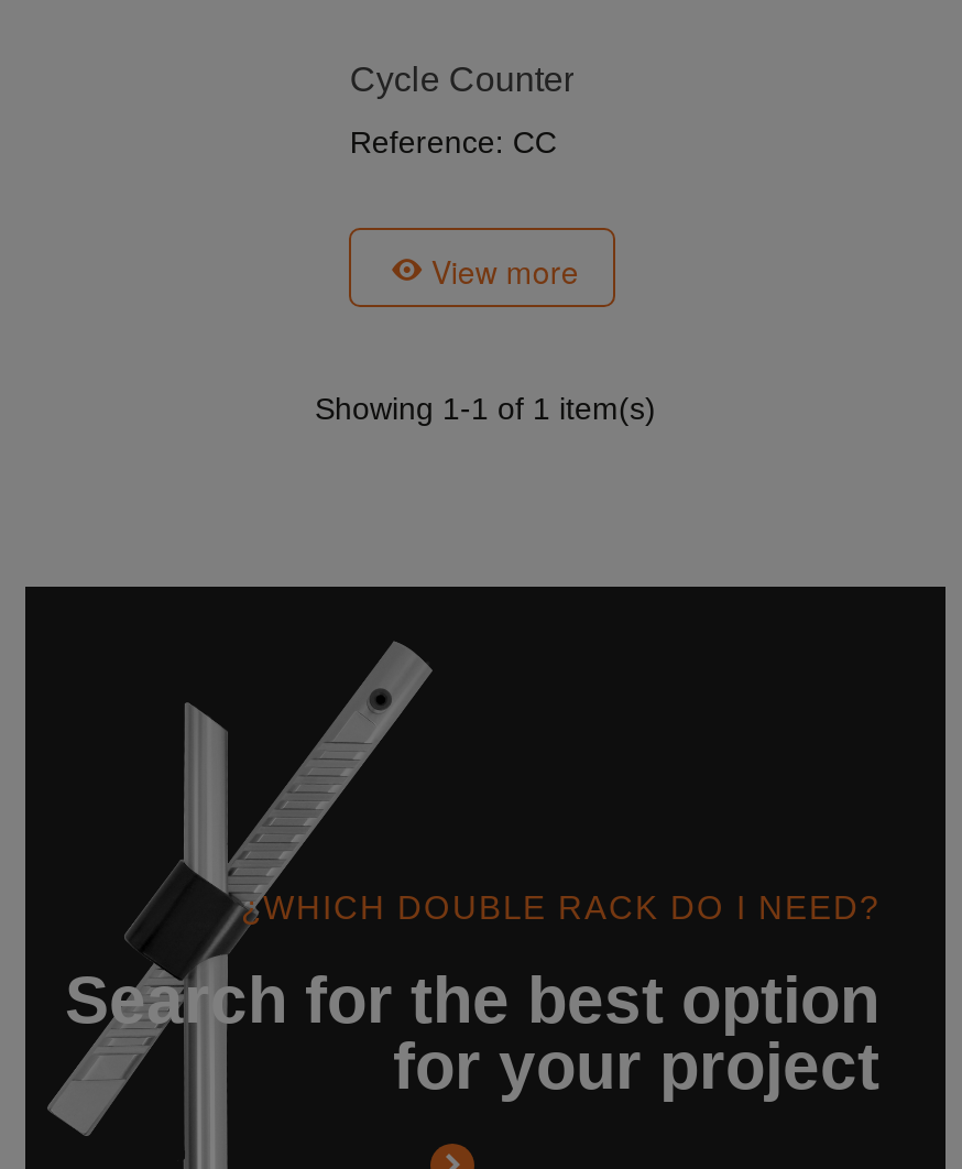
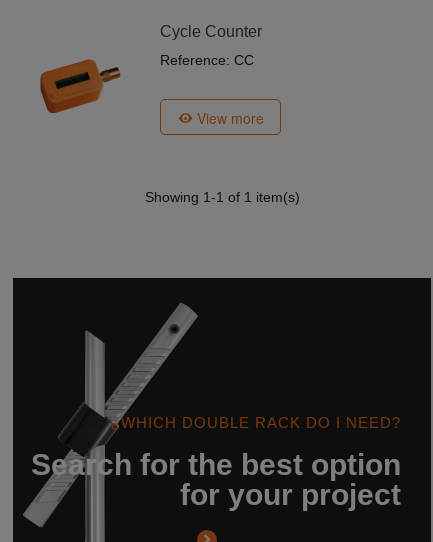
none -> [39,58,121,114] [image]

